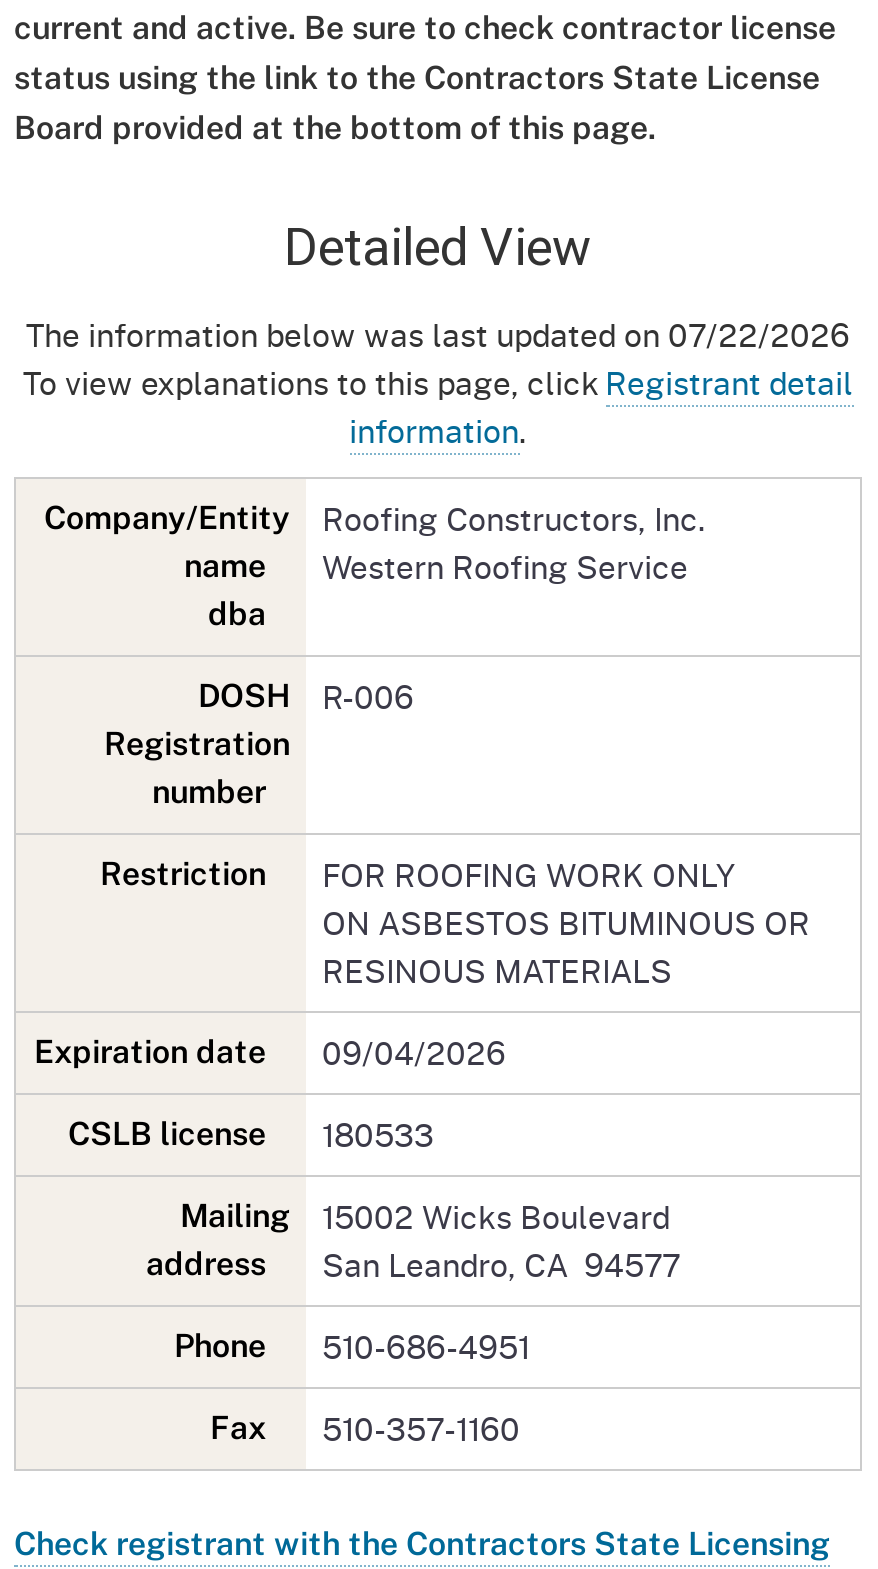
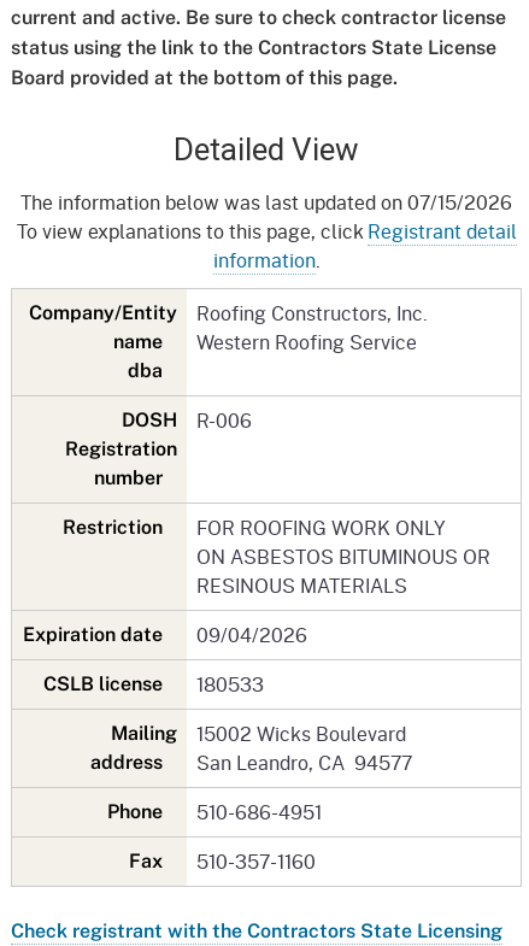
[26,311,850,357] The information below was last updated on 07/22/2026 -> [20,188,512,215] The information below was last updated on 07/15/2026

